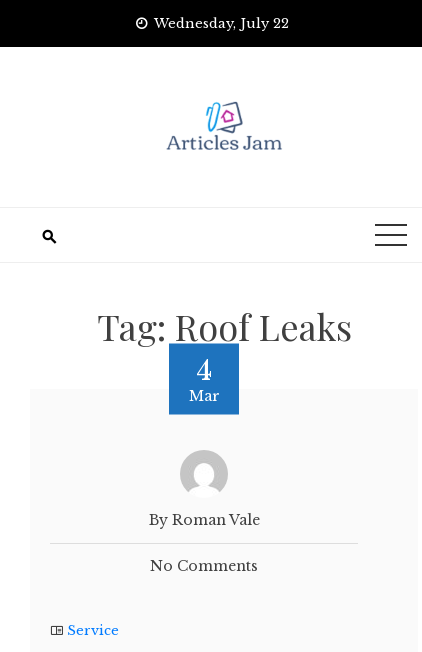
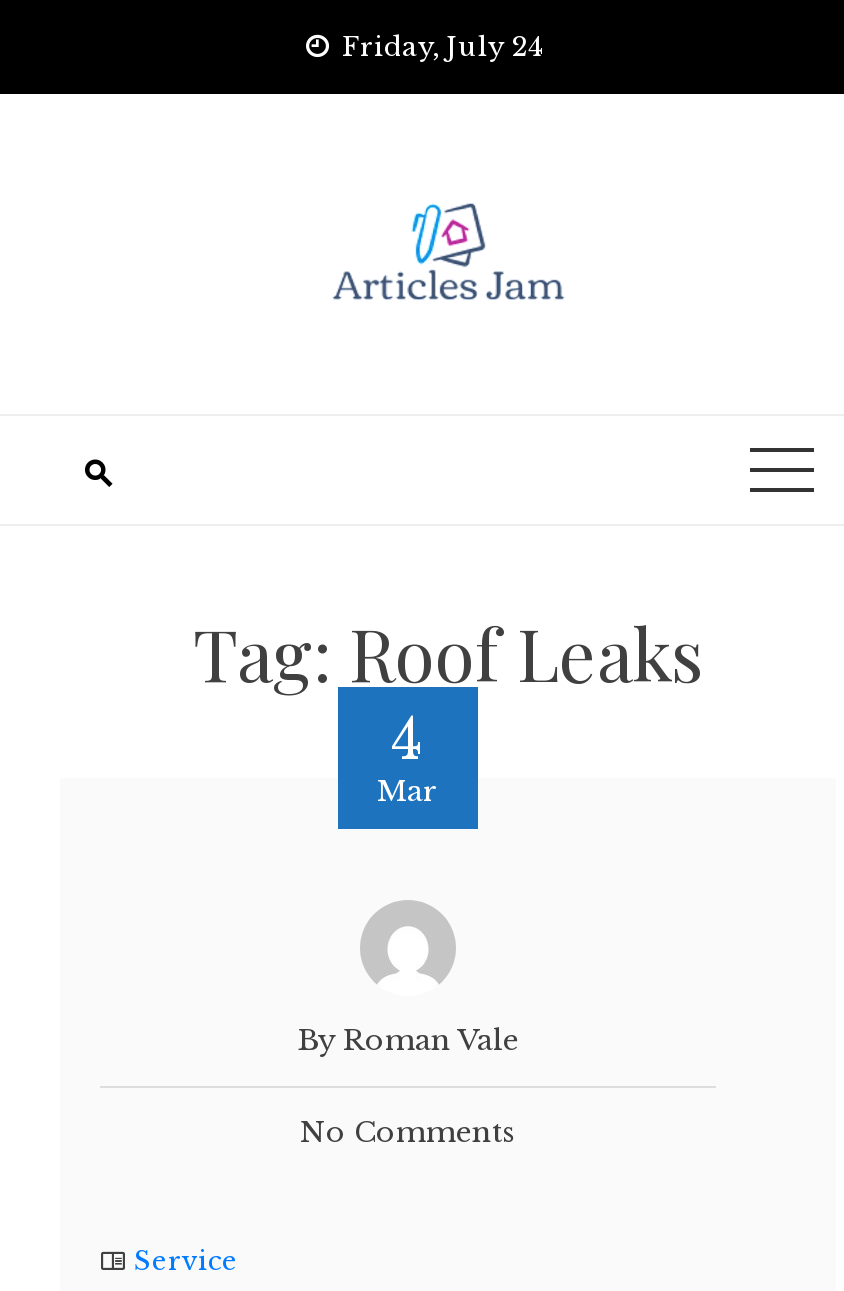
[153,15,288,32] Wednesday, July 22 -> [342,30,542,64] Friday, July 24

